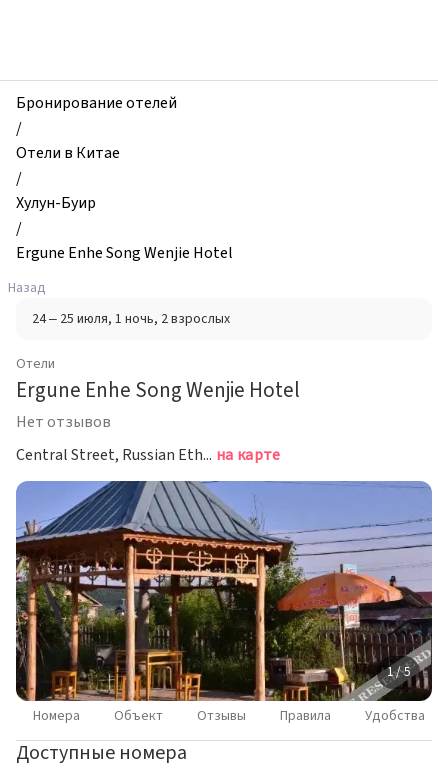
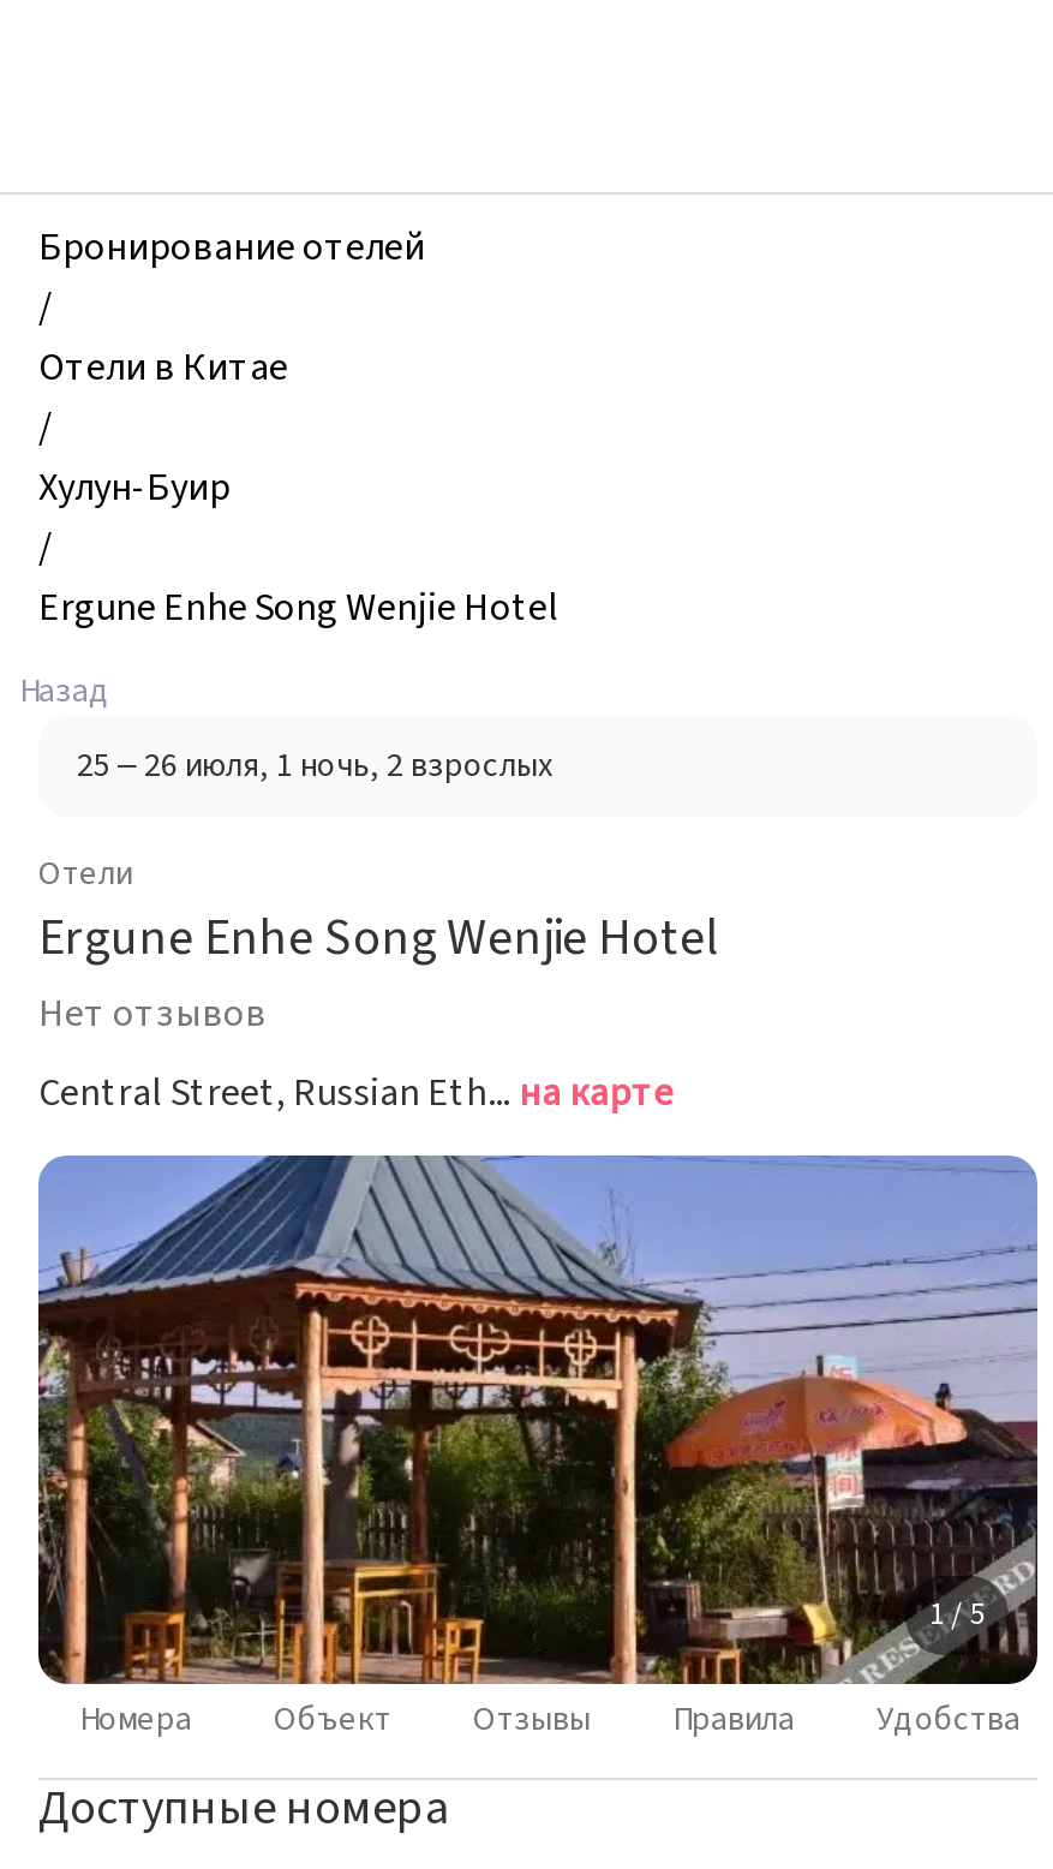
[32,309,230,329] 24 – 25 июля, 1 ночь, 2 взрослых -> [77,742,552,790] 25 – 26 июля, 1 ночь, 2 взрослых

